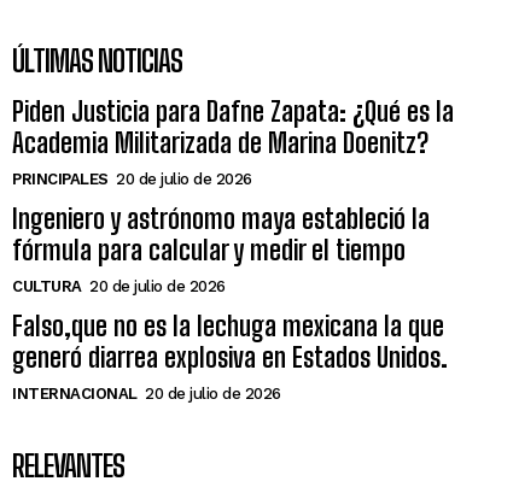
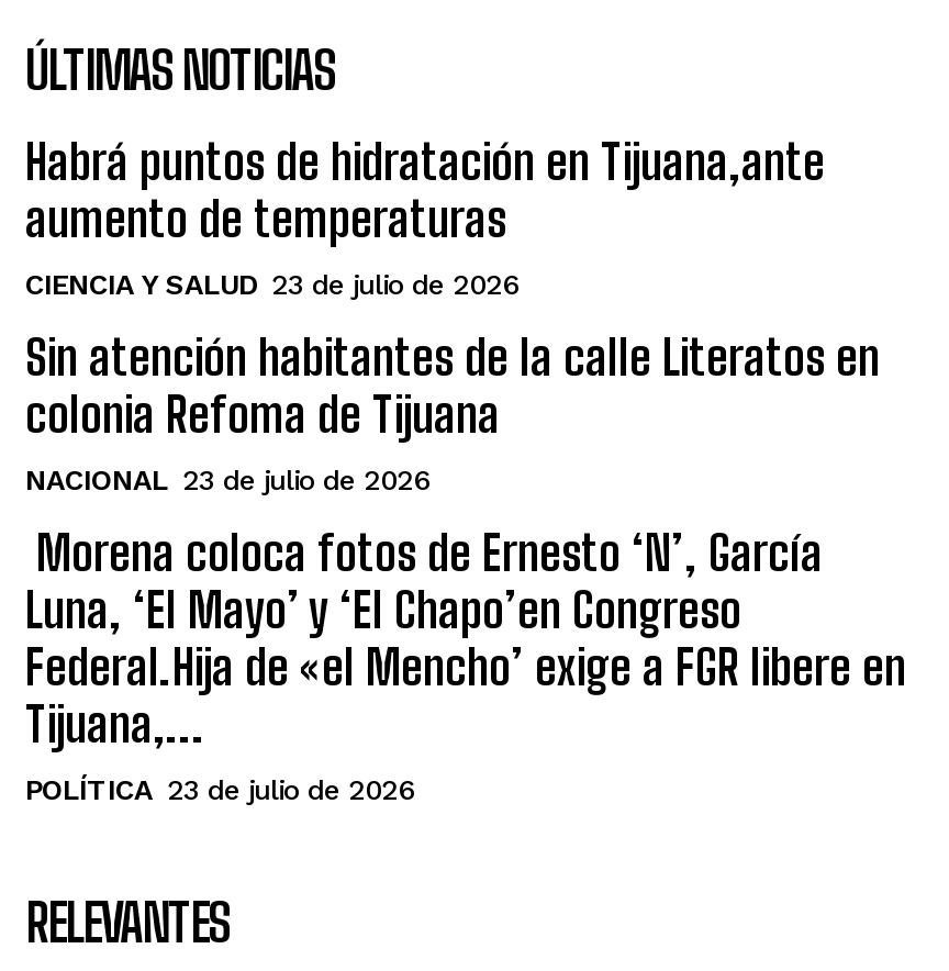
[12,95,454,402] Piden Justicia para Dafne Zapata: ¿Qué es la | Academia Militarizada de Marina Doenitz? | PRINCIPALES 20 de julio de 2026 | Ingeniero y astrónomo maya estableció la | fórmula para calcular y medir el tiempo | CULTURA 20 de julio de 2026 | Falso,que no es la lechuga mexicana la que | generó diarrea explosiva en Estados Unidos. | INTERNACIONAL 20 de julio de 2026 -> [25,132,906,806] Habrá puntos de hidratación en Tijuana,ante | aumento de temperaturas | CIENCIA Y SALUD 23 de julio de 2026 | Sin atención habitantes de la calle Literatos en | colonia Refoma de Tijuana | NACIONAL 23 de julio de 2026 | Morena coloca fotos de Ernesto ‘N’, García | Luna, ‘El Mayo’ y ‘El Chapo’en Congreso | Federal.Hija de «el Mencho’ exige a FGR libere en | Tijuana,... | POLÍTICA 23 de julio de 2026

